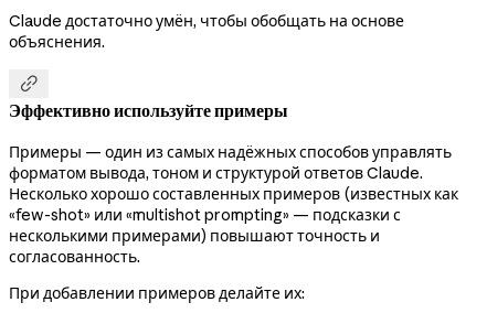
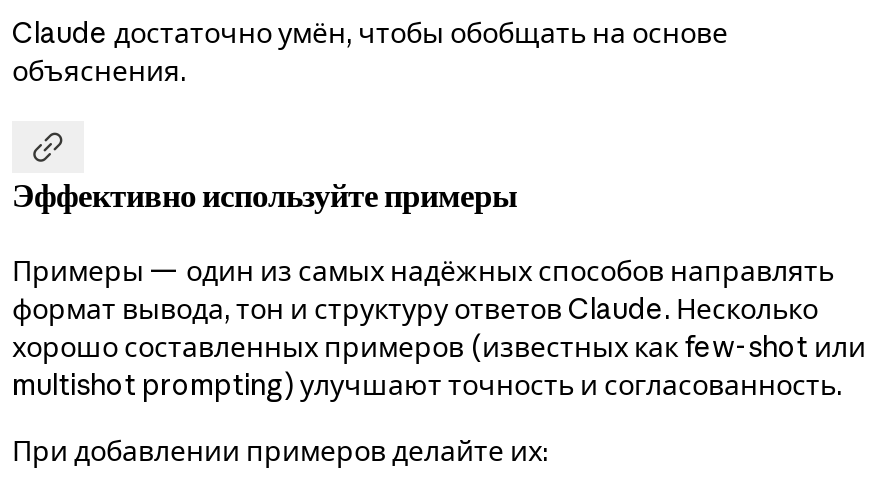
[9,142,458,266] Примеры — один из самых надёжных способов управлять | форматом вывода, тоном и структурой ответов Claude. | Несколько хорошо составленных примеров (известных как | «few-shot» или «multishot prompting» — подсказки с | несколькими примерами) повышают точность и | согласованность. -> [12,252,866,402] Примеры — один из самых надёжных способов направлять | формат вывода, тон и структуру ответов Claude. Несколько | хорошо составленных примеров (известных как few-shot или | multishot prompting) улучшают точность и согласованность.

